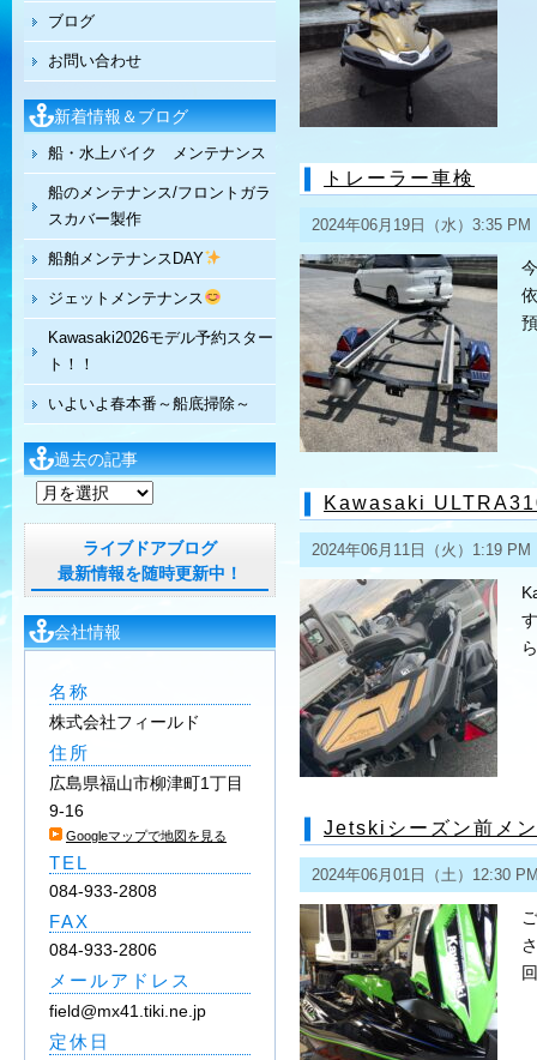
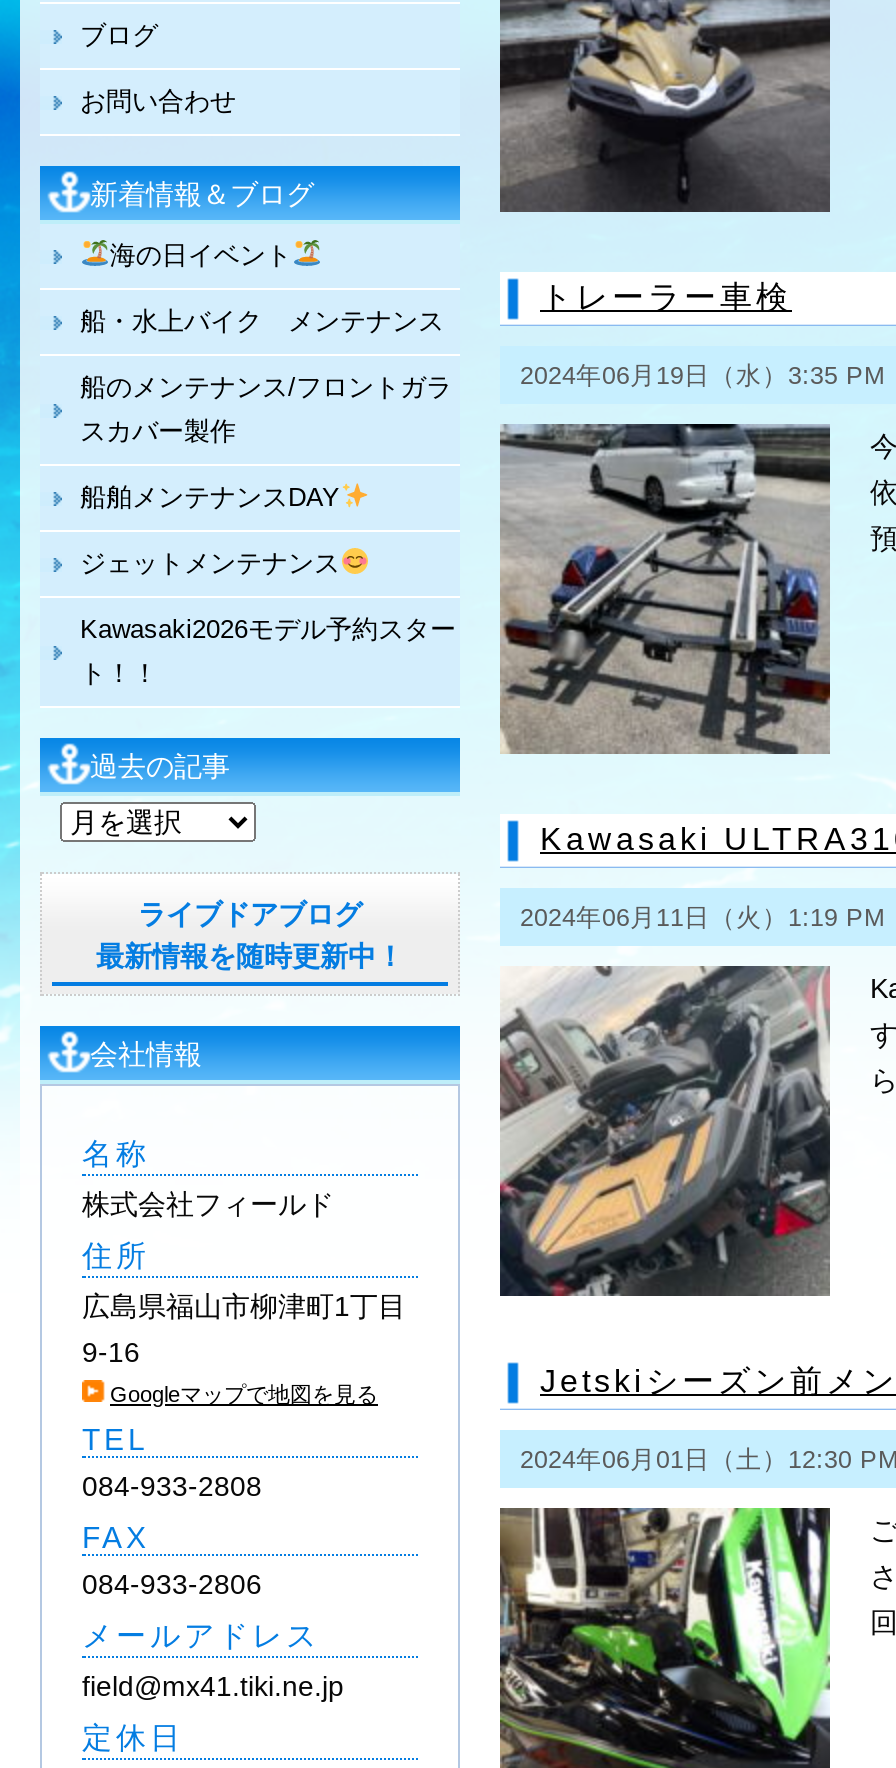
none -> [110,240,292,270] 海の日イベント
moved [48,144,273,373] -> [80,306,456,688]: 船・水上バイク メンテナンス | 船のメンテナンス/フロントガラ | スカバー製作 | 船舶メンテナンスDAY | ジェットメンテナンス | Kawasaki2026モデル予約スター | ト！！
[48,395,251,412] いよいよ春本番～船底掃除～ -> none

